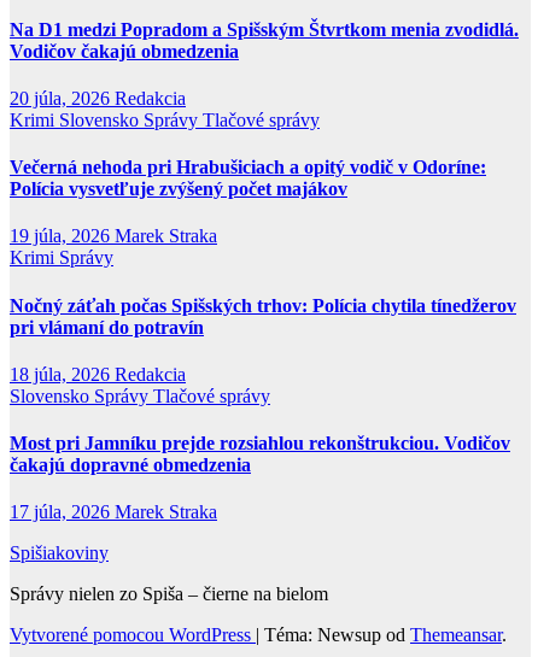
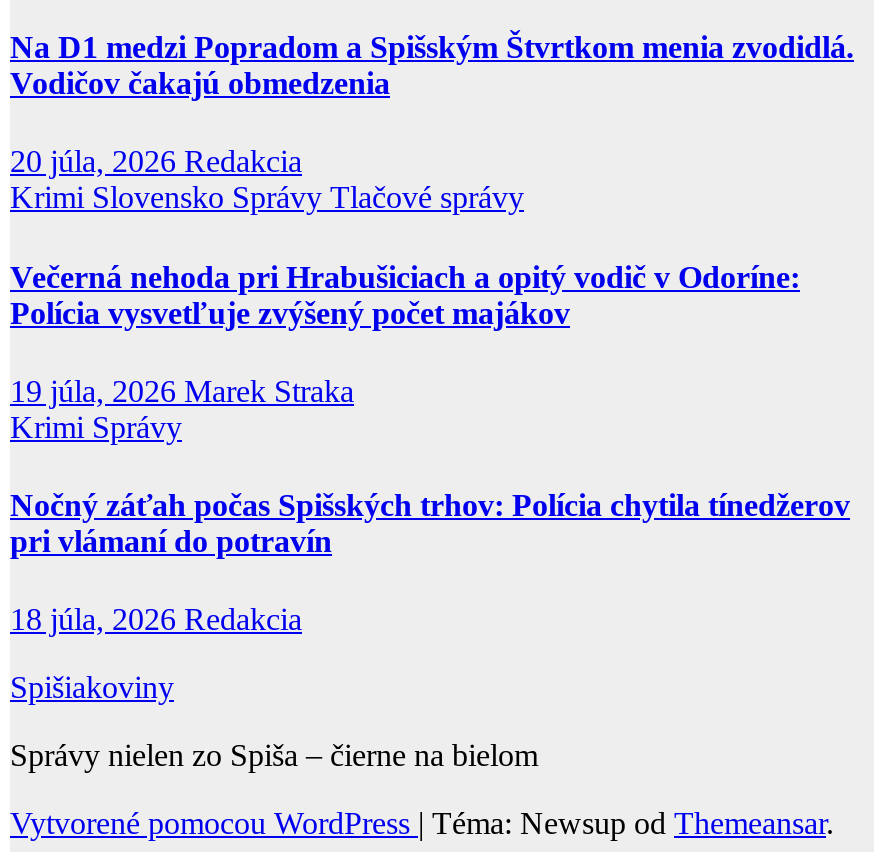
[10,386,510,522] Slovensko Správy Tlačové správy | Most pri Jamníku prejde rozsiahlou rekonštrukciou. Vodičov | čakajú dopravné obmedzenia | 17 júla, 2026 Marek Straka -> none

